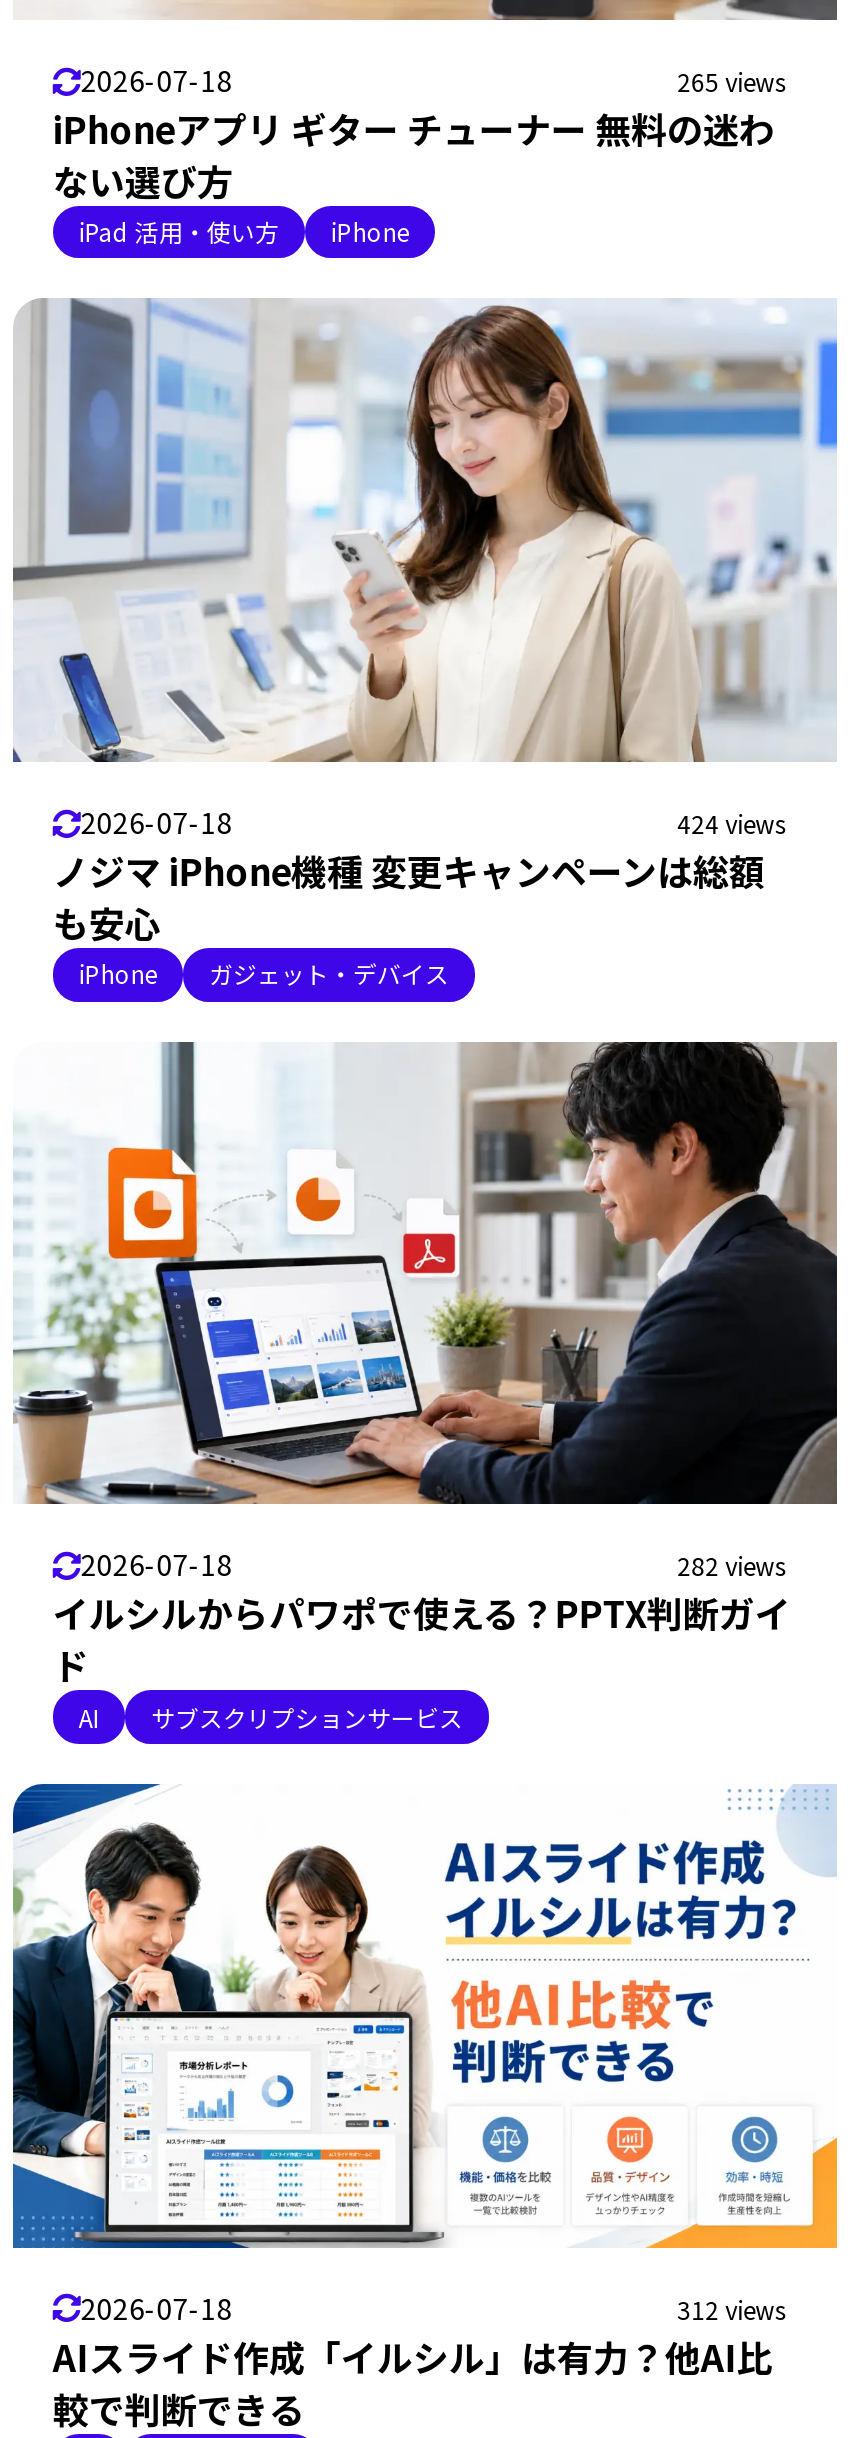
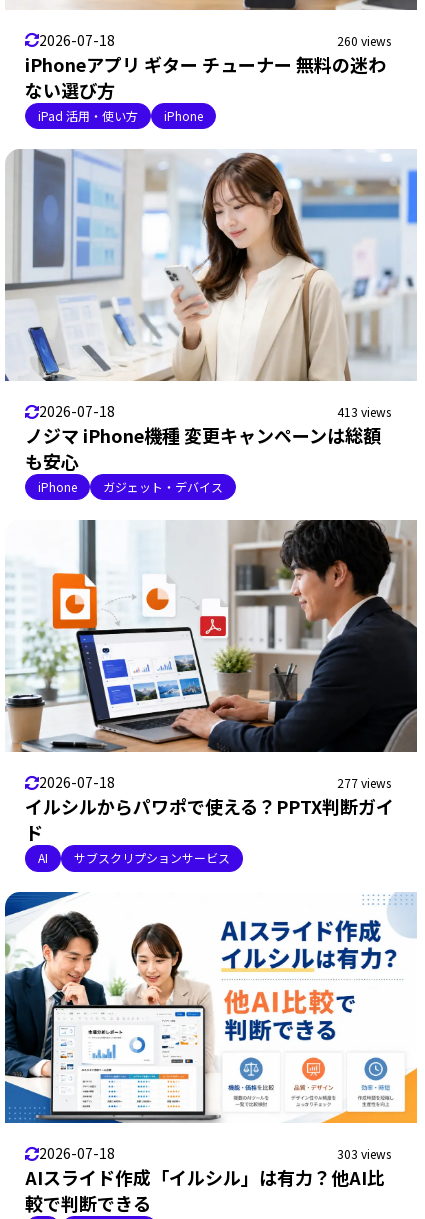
[677,64,785,98] 265 views -> [337,32,391,49] 260 views
[677,806,785,840] 424 views -> [337,403,391,420] 413 views
[677,1548,785,1582] 282 views -> [337,774,391,791] 277 views
[677,2291,785,2325] 312 views -> [337,1145,391,1162] 303 views

